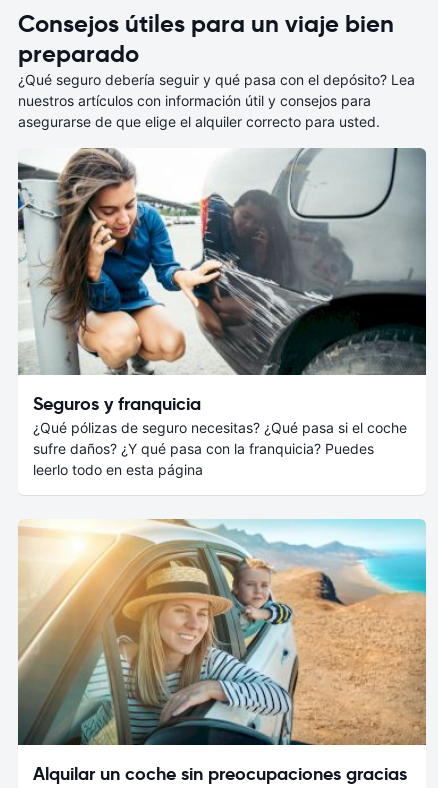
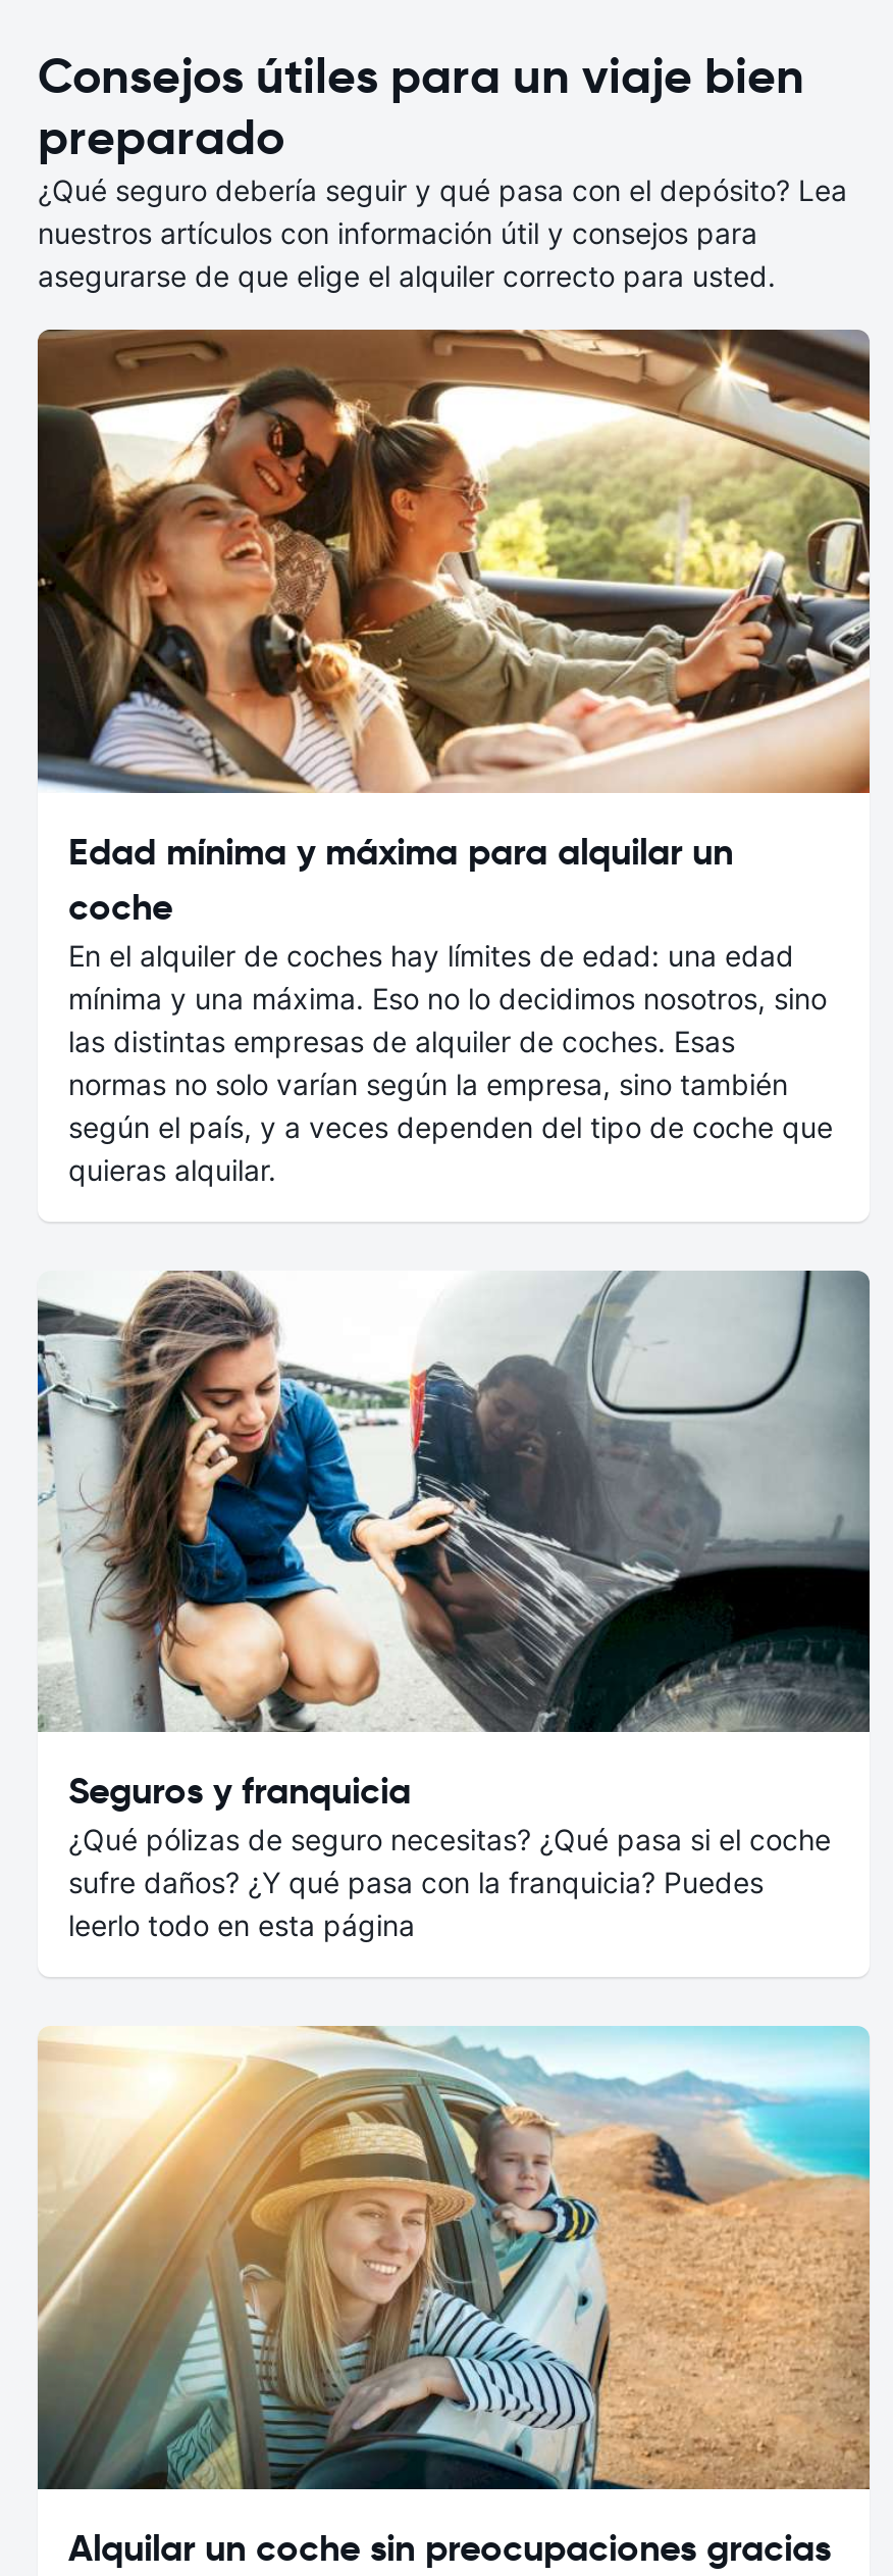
none -> [36,328,872,1186] [image] | Edad mínima y máxima para alquilar un | coche | En el alquiler de coches hay límites de edad: una edad | mínima y una máxima. Eso no lo decidimos nosotros, sino | las distintas empresas de alquiler de coches. Esas | normas no solo varían según la empresa, sino también | según el país, y a veces dependen del tipo de coche que | quieras alquilar.

